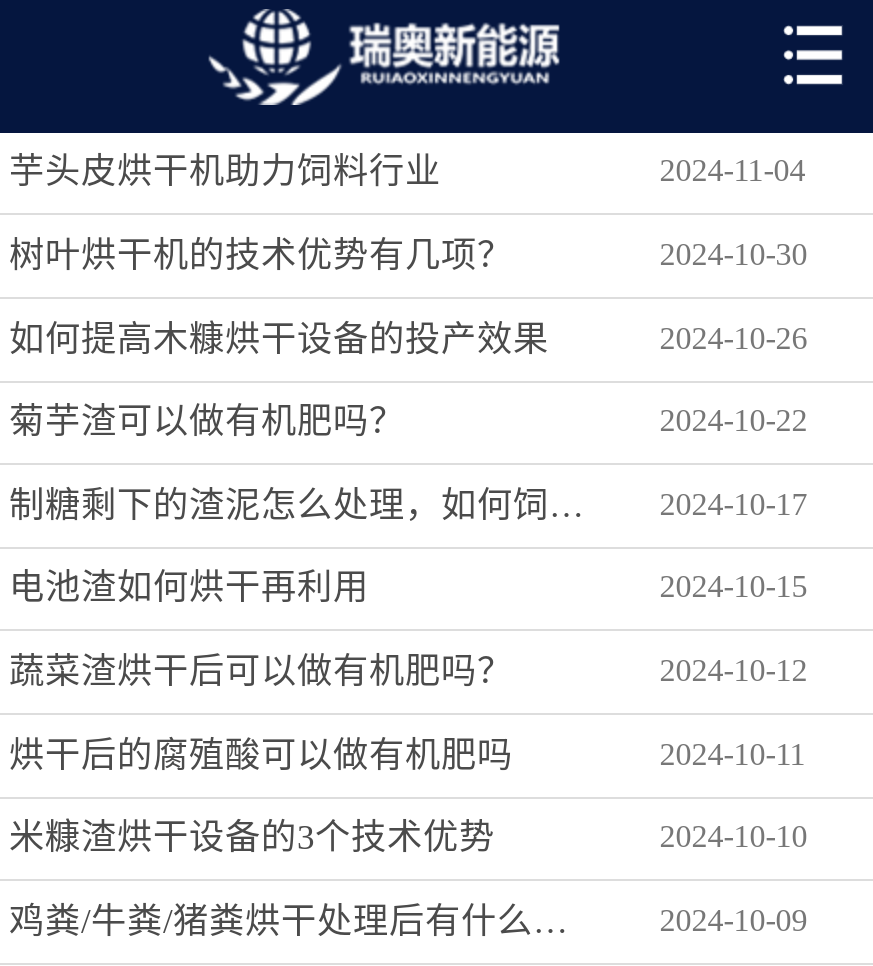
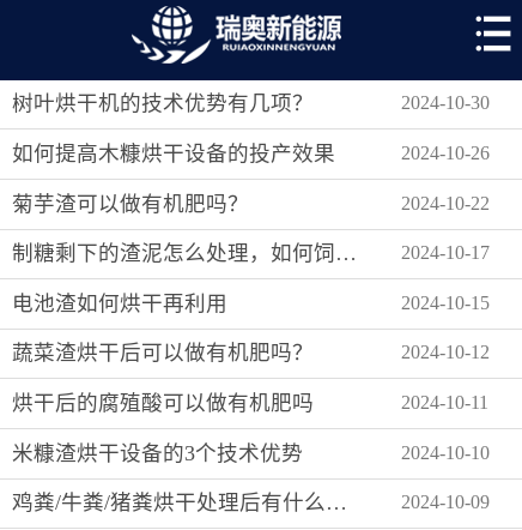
[9,152,806,192] 芋头皮烘干机助力饲料行业 | 2024-11-04 -> none

